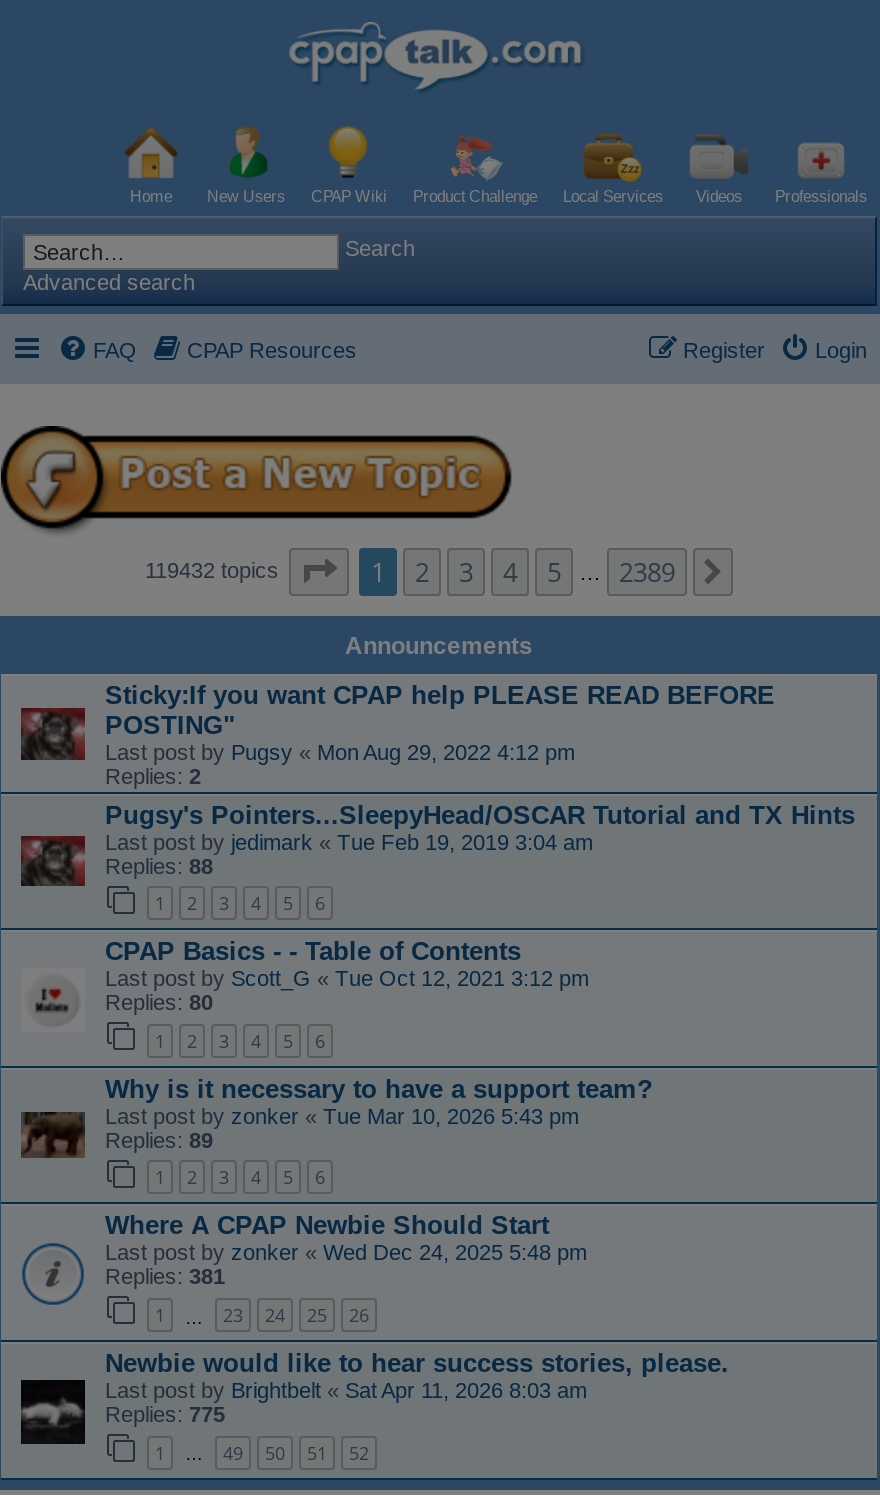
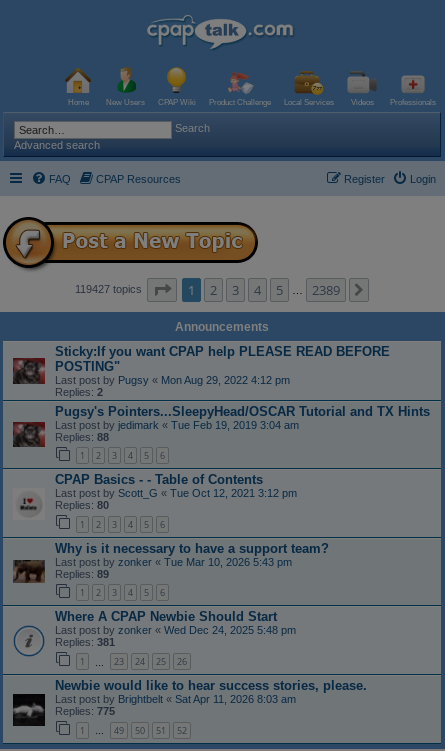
[145,557,285,581] 119432 topics -> [75,282,145,294] 119427 topics

